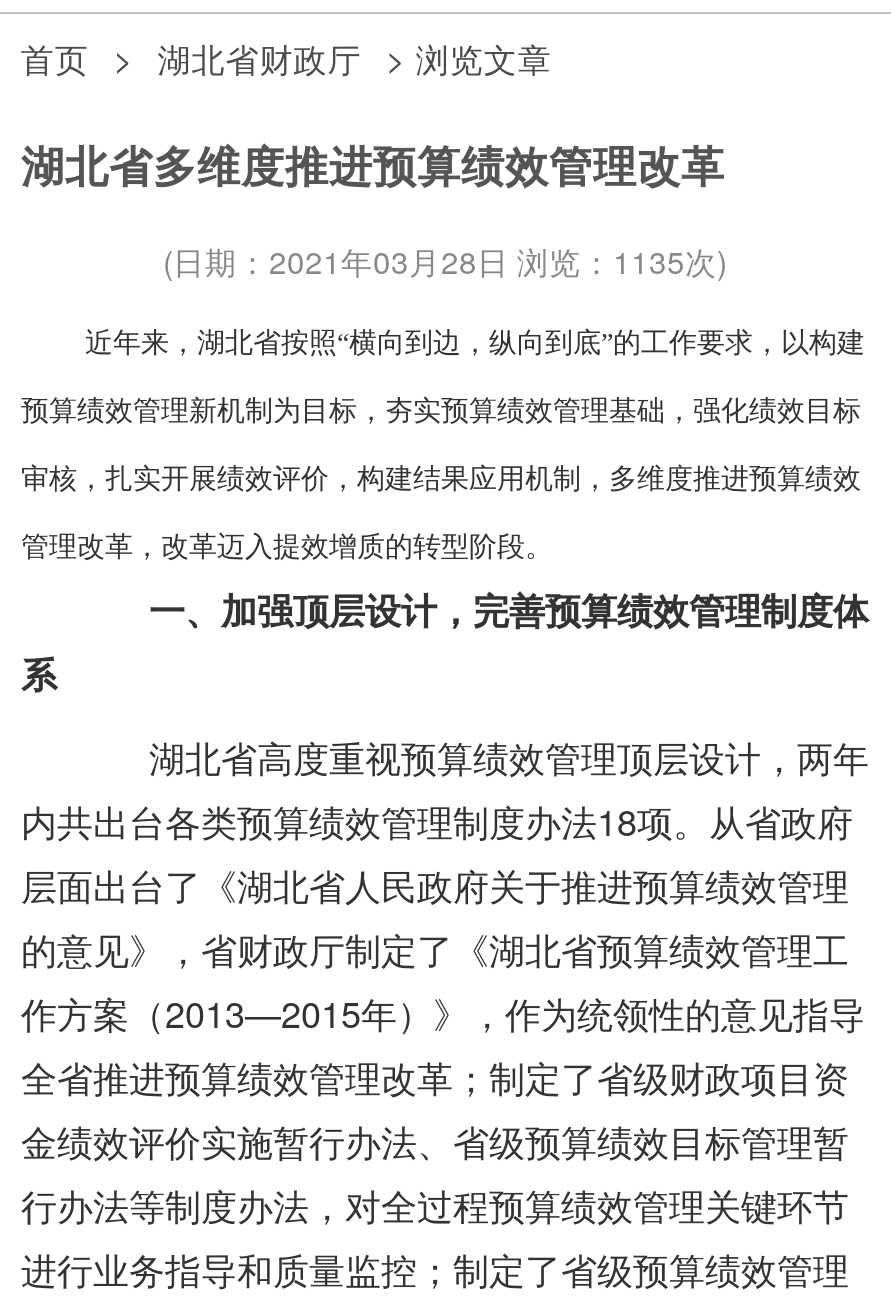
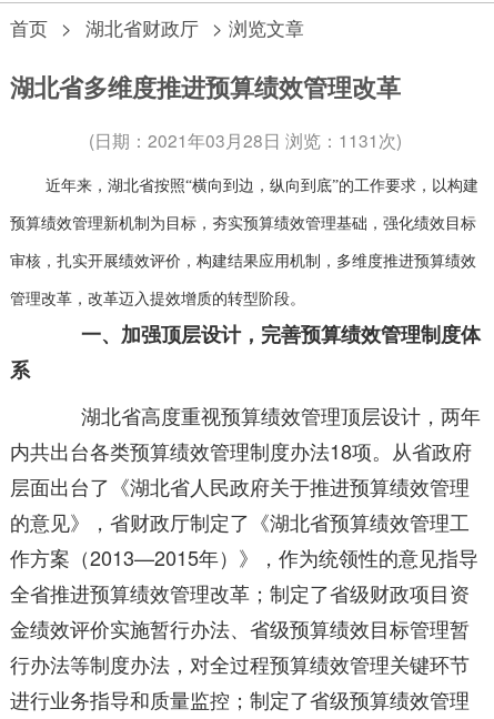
[163,237,727,281] (日期：2021年03月28日 浏览：1135次) -> [89,127,402,151] (日期：2021年03月28日 浏览：1131次)

